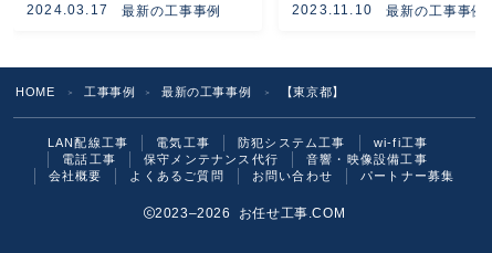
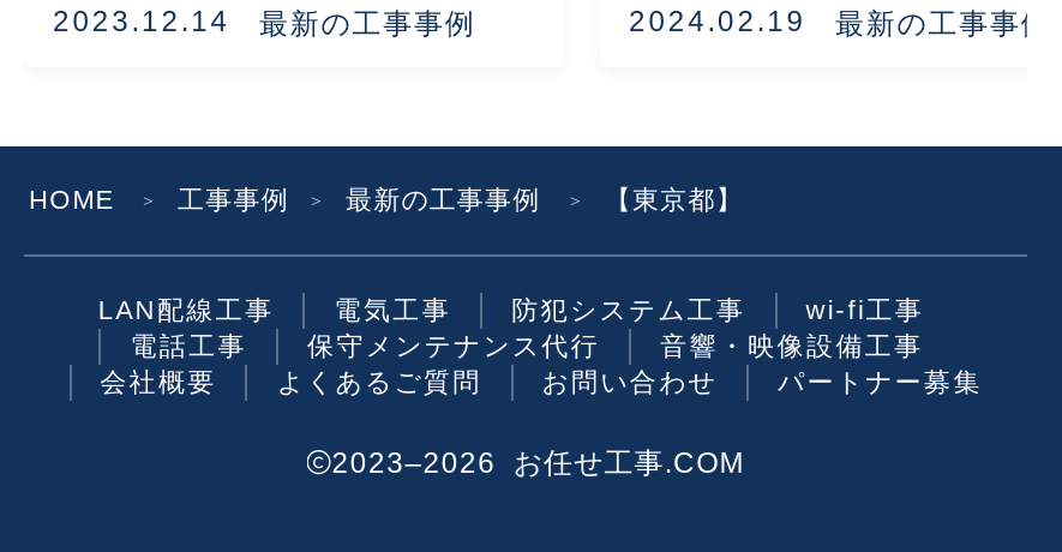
[27,3,221,19] 2024.03.17 最新の工事事例 -> [53,6,476,42] 2023.12.14 最新の工事事例
[292,3,373,18] 2023.11.10 -> [629,6,806,40] 2024.02.19

